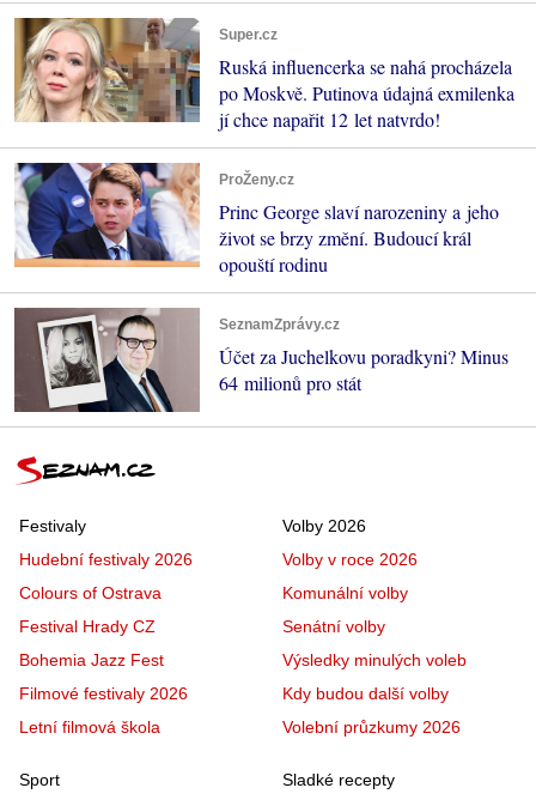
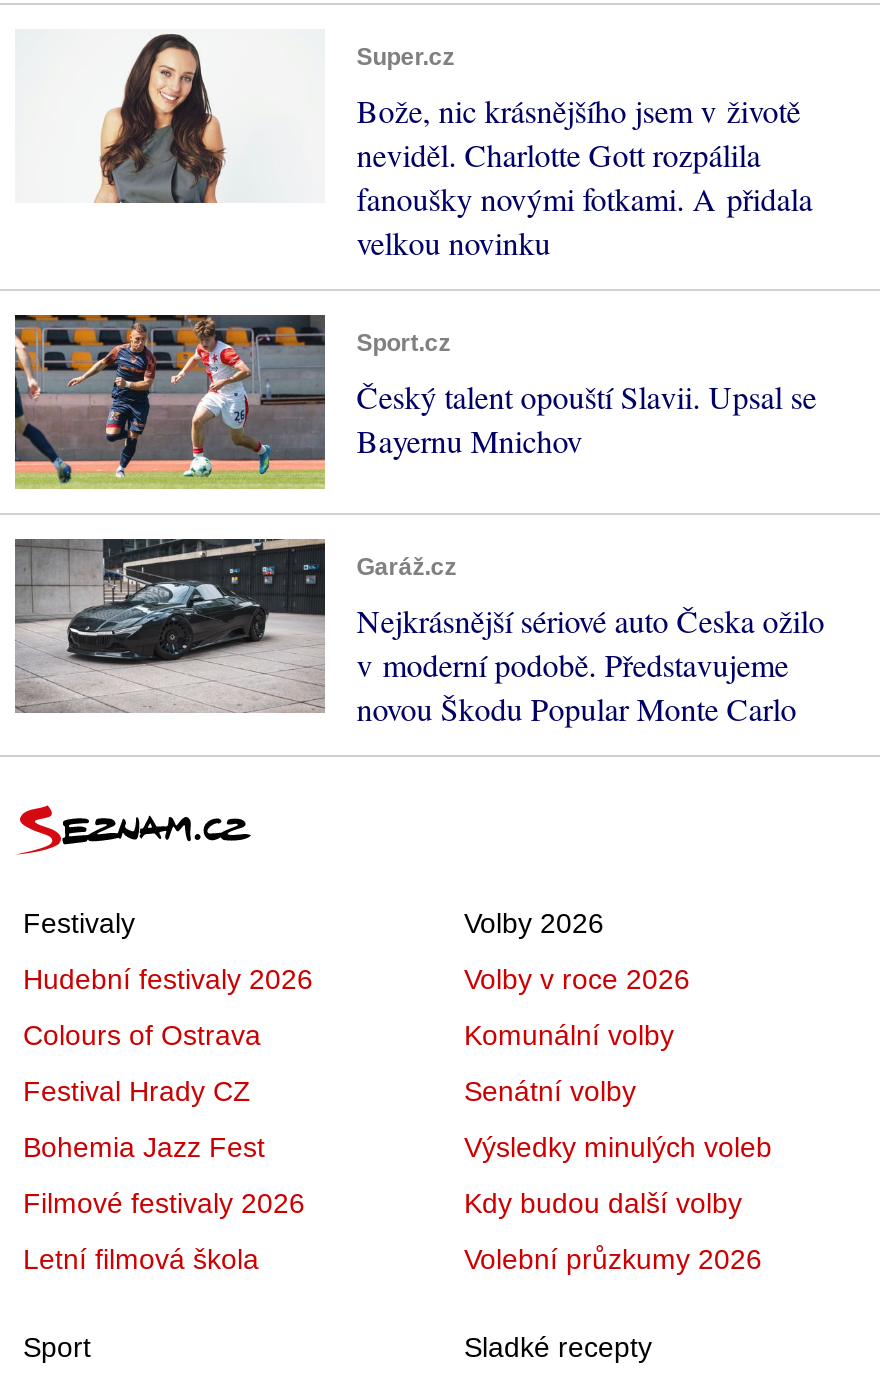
[13,17,514,131] [image] | Ruská influencerka se nahá procházela | po Moskvě. Putinova údajná exmilenka | jí chce napařit 12 let natvrdo! -> [15,31,812,264] [image] | Bože, nic krásnějšího jsem v životě | neviděl. Charlotte Gott rozpálila | fanoušky novými fotkami. A přidala | velkou novinku
[14,162,499,276] [image] | ProŽeny.cz | Princ George slaví narozeniny a jeho | život se brzy změní. Budoucí král | opouští rodinu -> [13,313,816,489] [image] | Sport.cz | Český talent opouští Slavii. Upsal se | Bayernu Mnichov
[14,307,508,413] [image] | SeznamZprávy.cz | Účet za Juchelkovu poradkyni? Minus | 64 milionů pro stát -> [15,537,824,730] [image] | Garáž.cz | Nejkrásnější sériové auto Česka ožilo | v moderní podobě. Představujeme | novou Škodu Popular Monte Carlo

